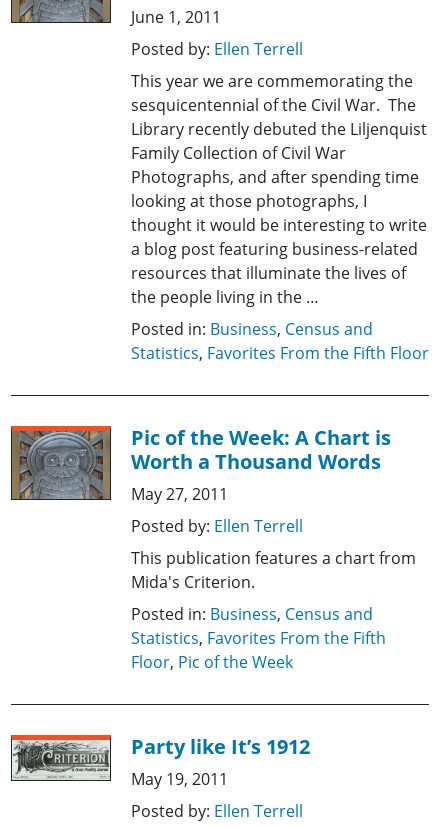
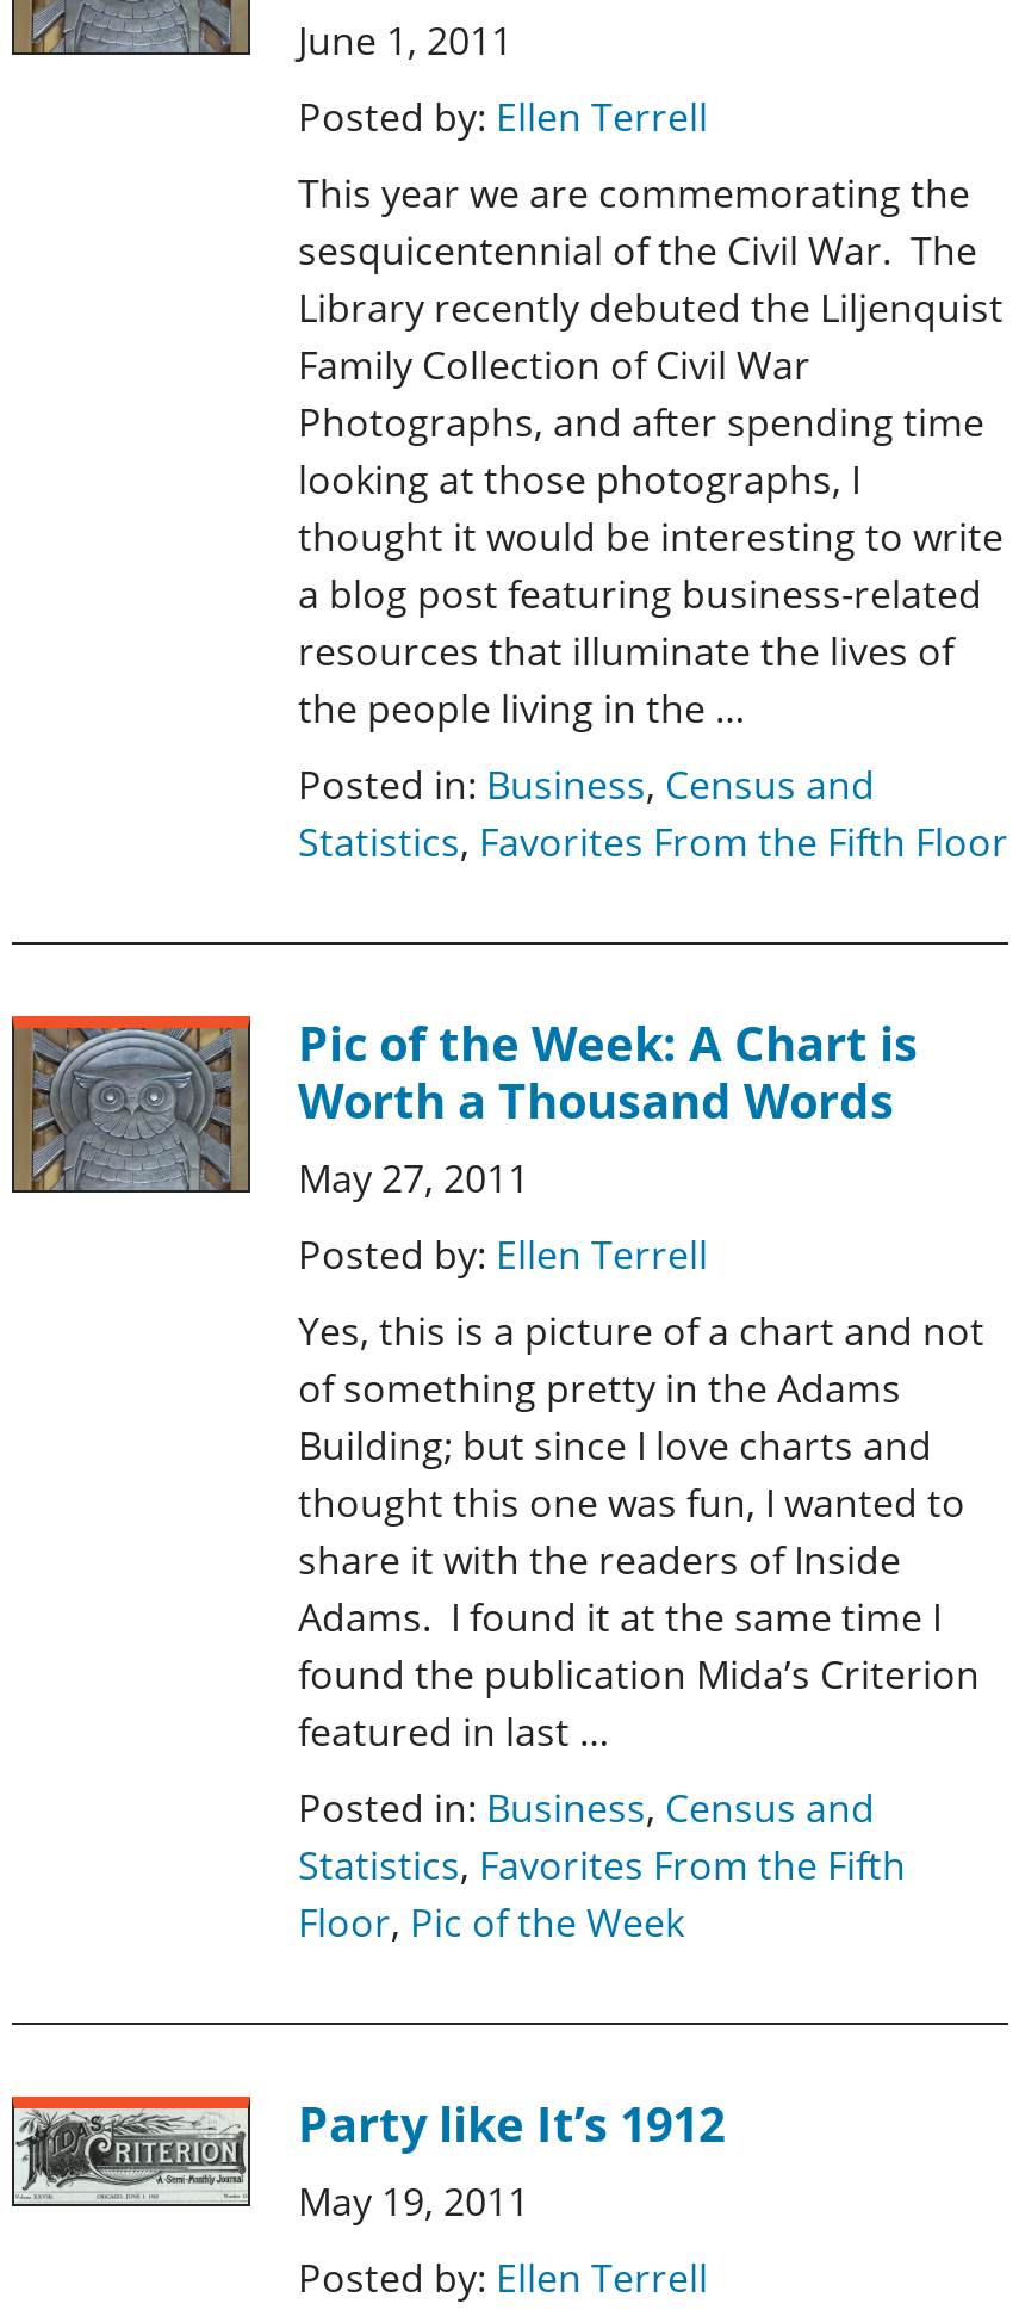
[131,547,416,593] This publication features a chart from | Mida's Criterion. -> [298,1305,984,1758] Yes, this is a picture of a chart and not | of something pretty in the Adams | Building; but since I love charts and | thought this one was fun, I wanted to | share it with the readers of Inside | Adams. I found it at the same time I | found the publication Mida’s Criterion | featured in last …

